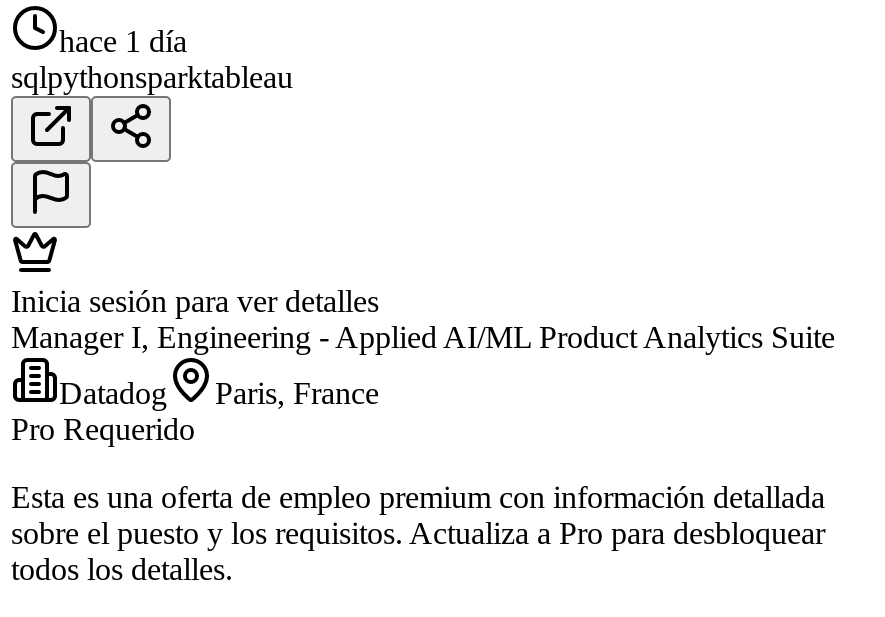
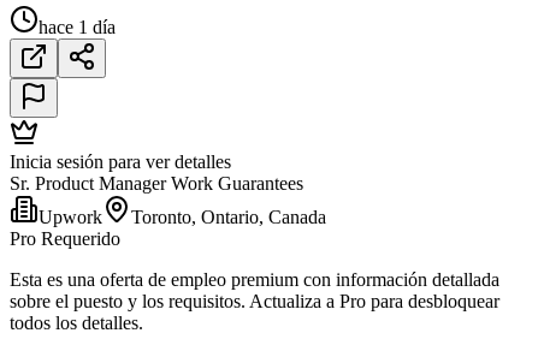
[11,60,293,94] sqlpythonsparktableau -> none
[11,320,835,354] Manager I, Engineering - Applied AI/ML Product Analytics Suite -> [10,173,303,194] Sr. Product Manager Work Guarantees
[59,376,379,410] Datadog | Paris, France -> [39,207,326,227] Upwork | Toronto, Ontario, Canada

